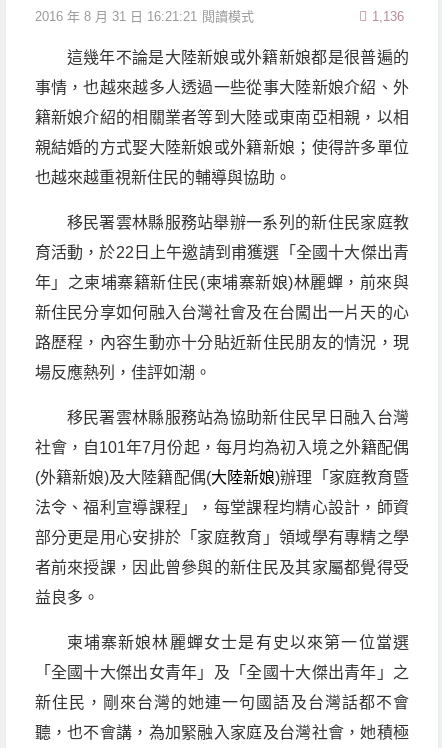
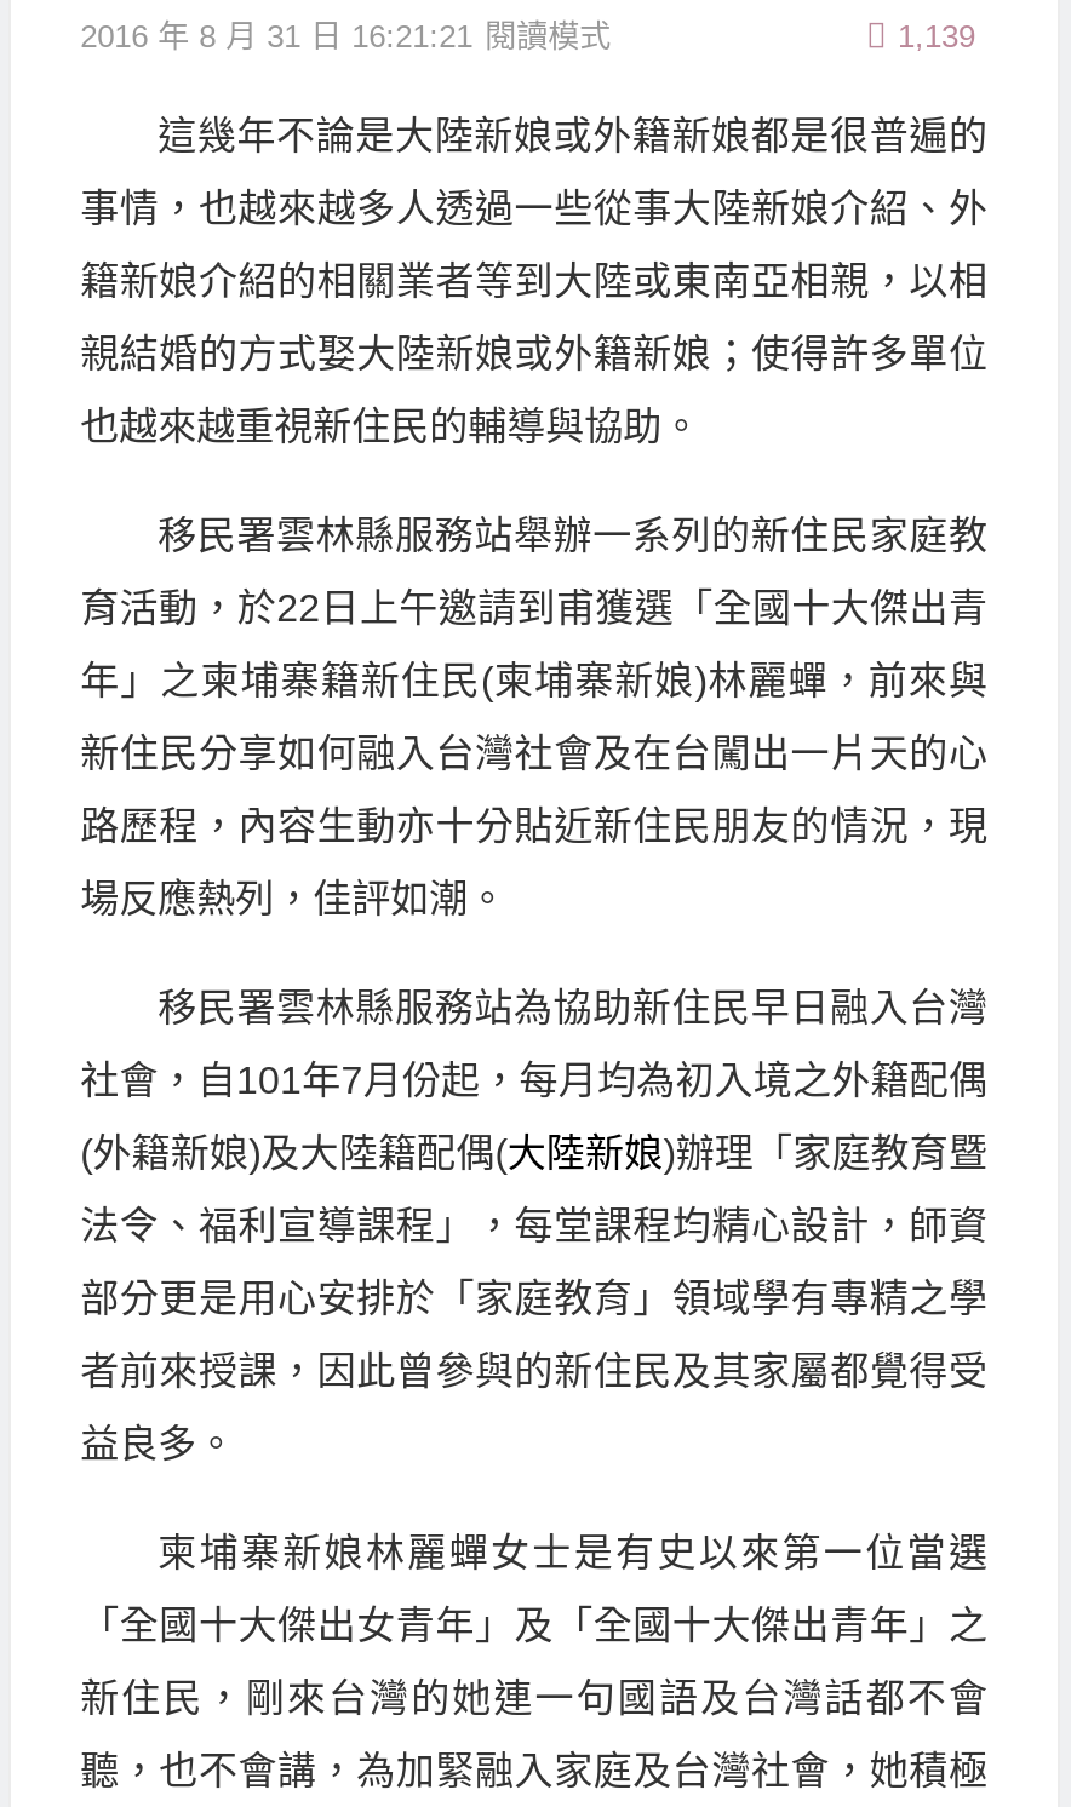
[372,9,404,24] 1,136 -> [898,18,975,55] 1,139

